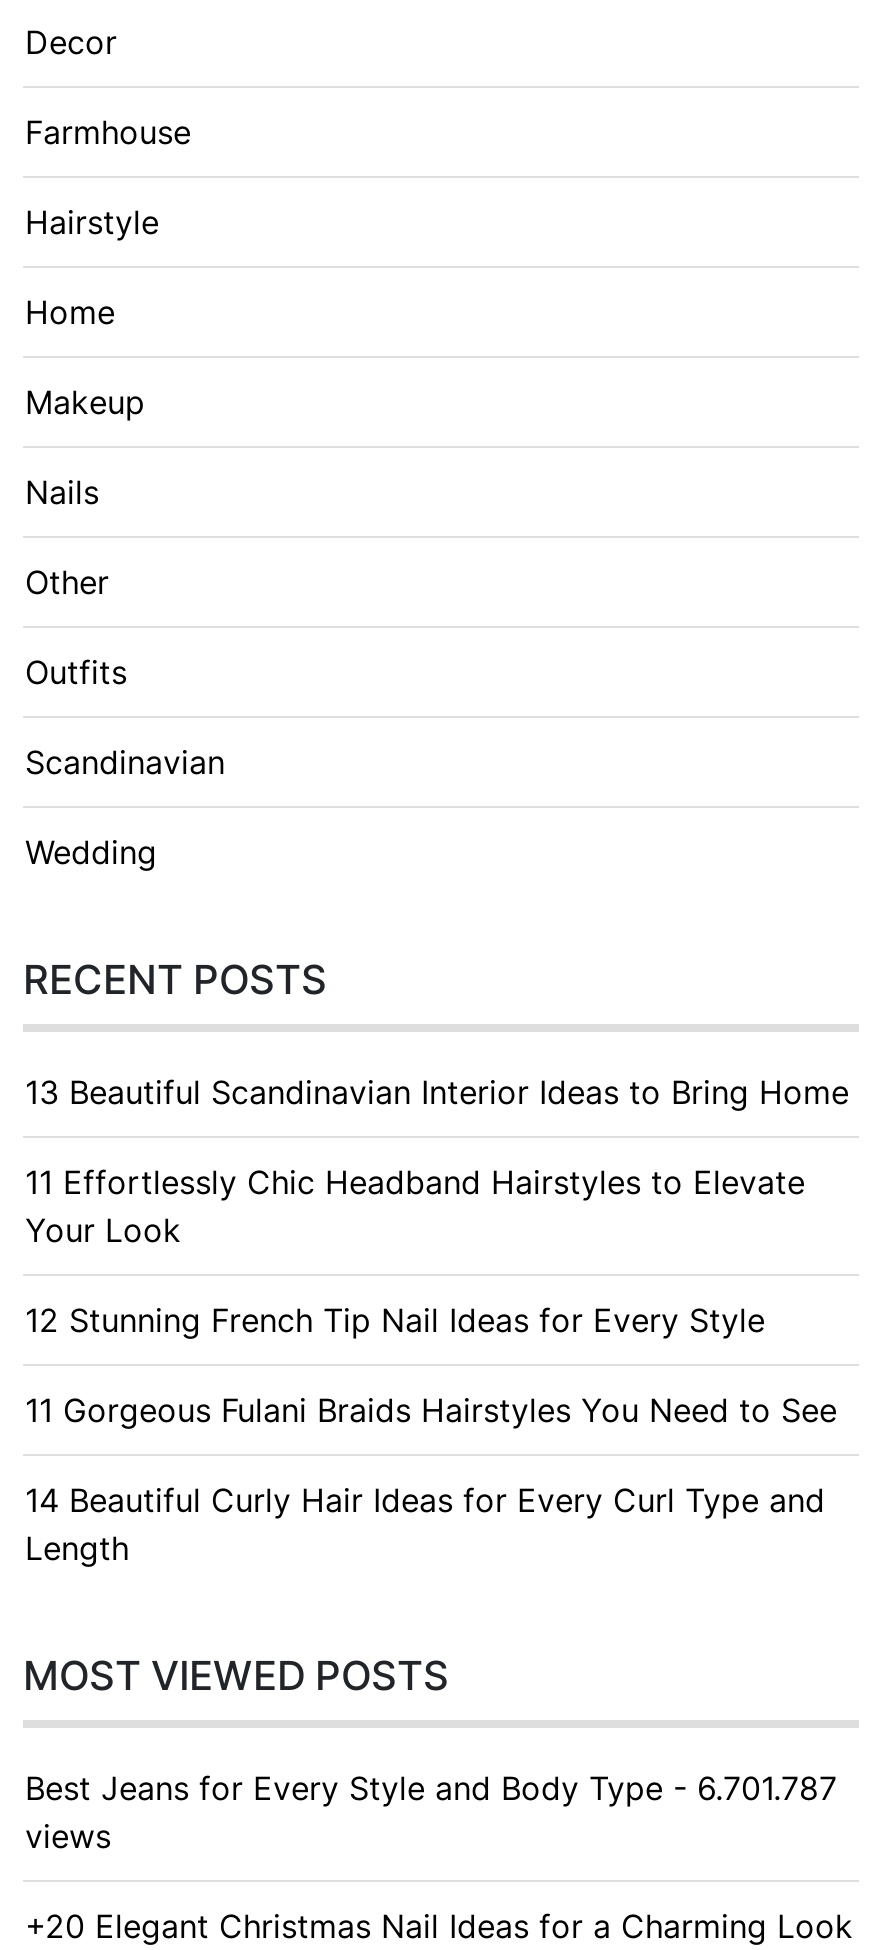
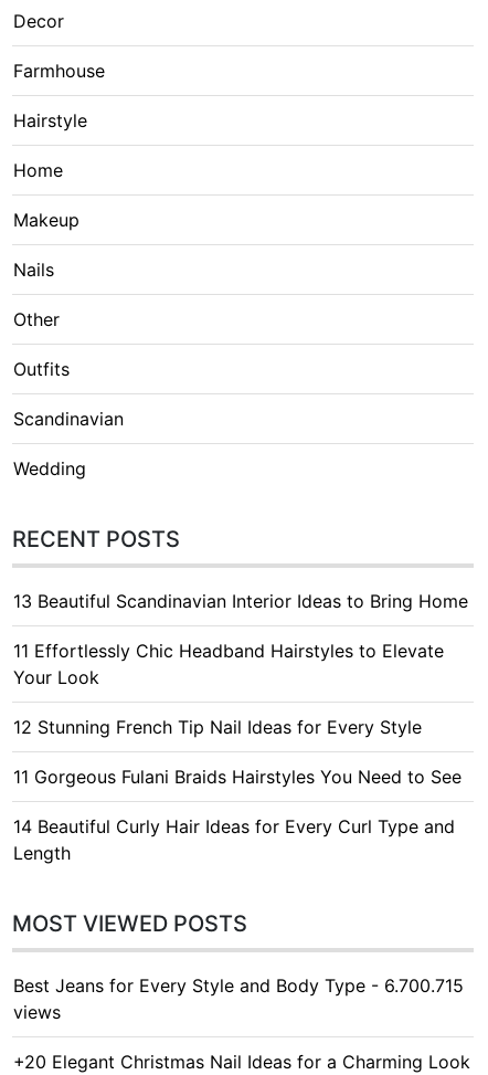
[25,1767,837,1807] Best Jeans for Every Style and Body Type - 6.701.787 -> [13,974,464,996] Best Jeans for Every Style and Body Type - 6.700.715

